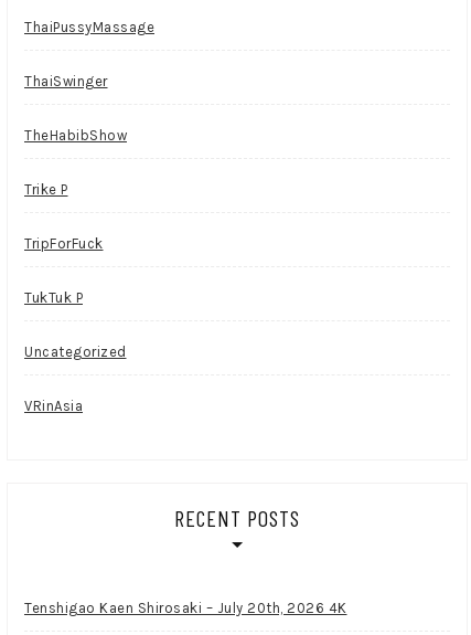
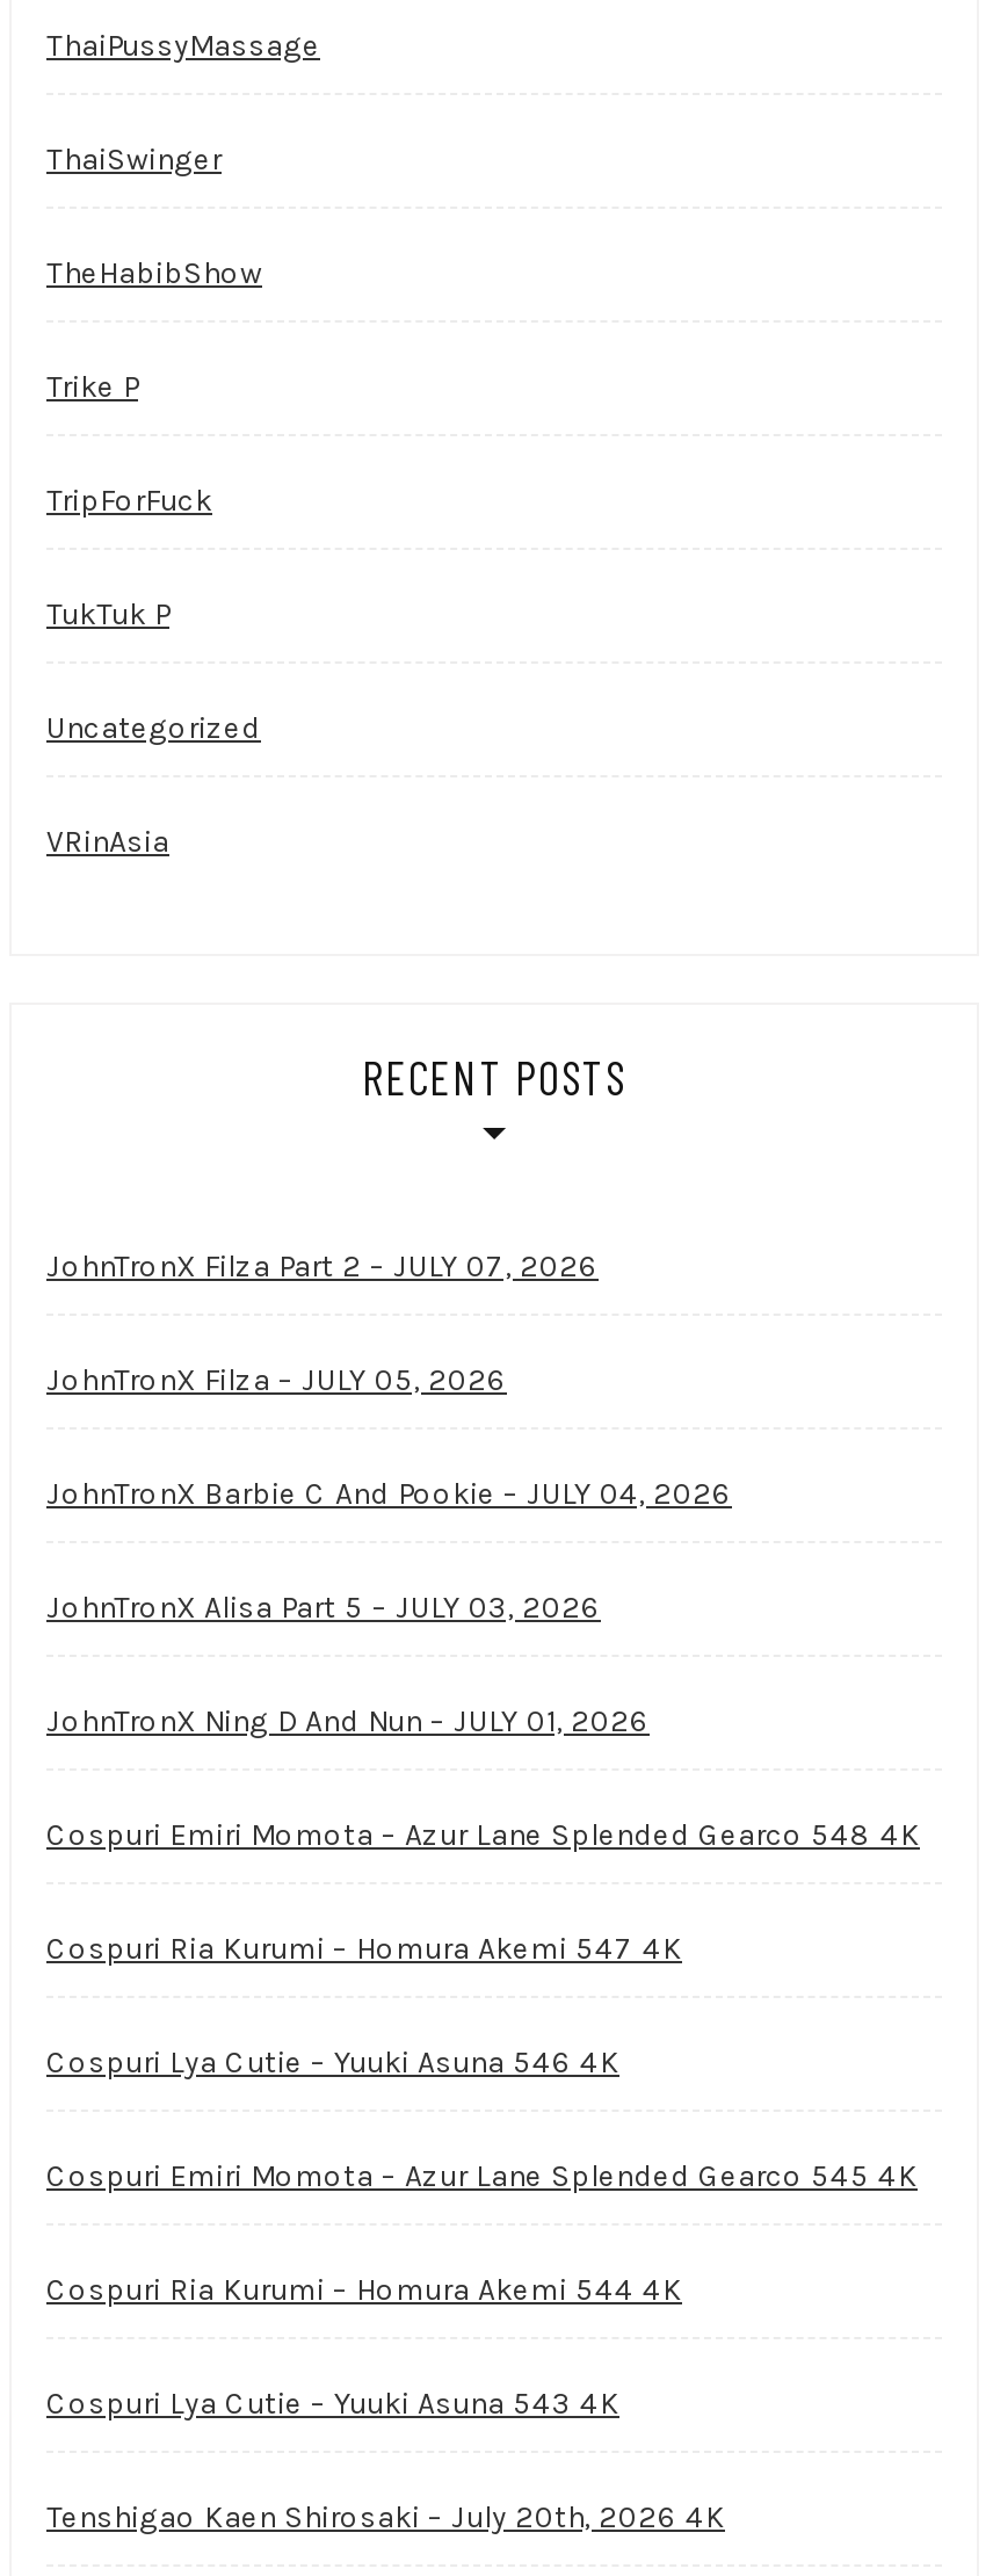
none -> [46,1249,920,2421] JohnTronX Filza Part 2 – JULY 07, 2026 | JohnTronX Filza – JULY 05, 2026 | JohnTronX Barbie C And Pookie – JULY 04, 2026 | JohnTronX Alisa Part 5 – JULY 03, 2026 | JohnTronX Ning D And Nun – JULY 01, 2026 | Cospuri Emiri Momota – Azur Lane Splended Gearco 548 4K | Cospuri Ria Kurumi – Homura Akemi 547 4K | Cospuri Lya Cutie – Yuuki Asuna 546 4K | Cospuri Emiri Momota – Azur Lane Splended Gearco 545 4K | Cospuri Ria Kurumi – Homura Akemi 544 4K | Cospuri Lya Cutie – Yuuki Asuna 543 4K

